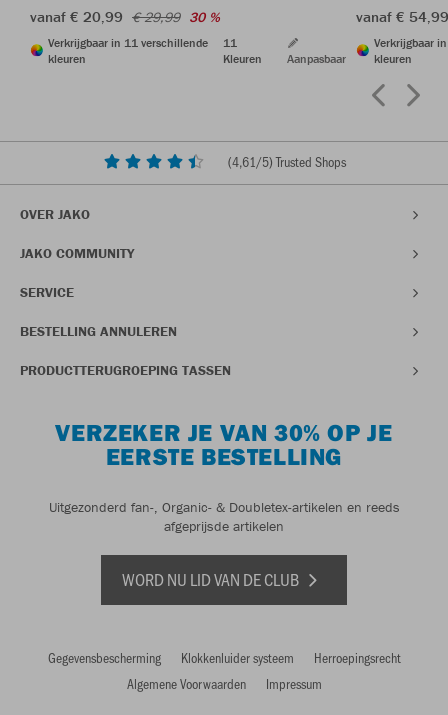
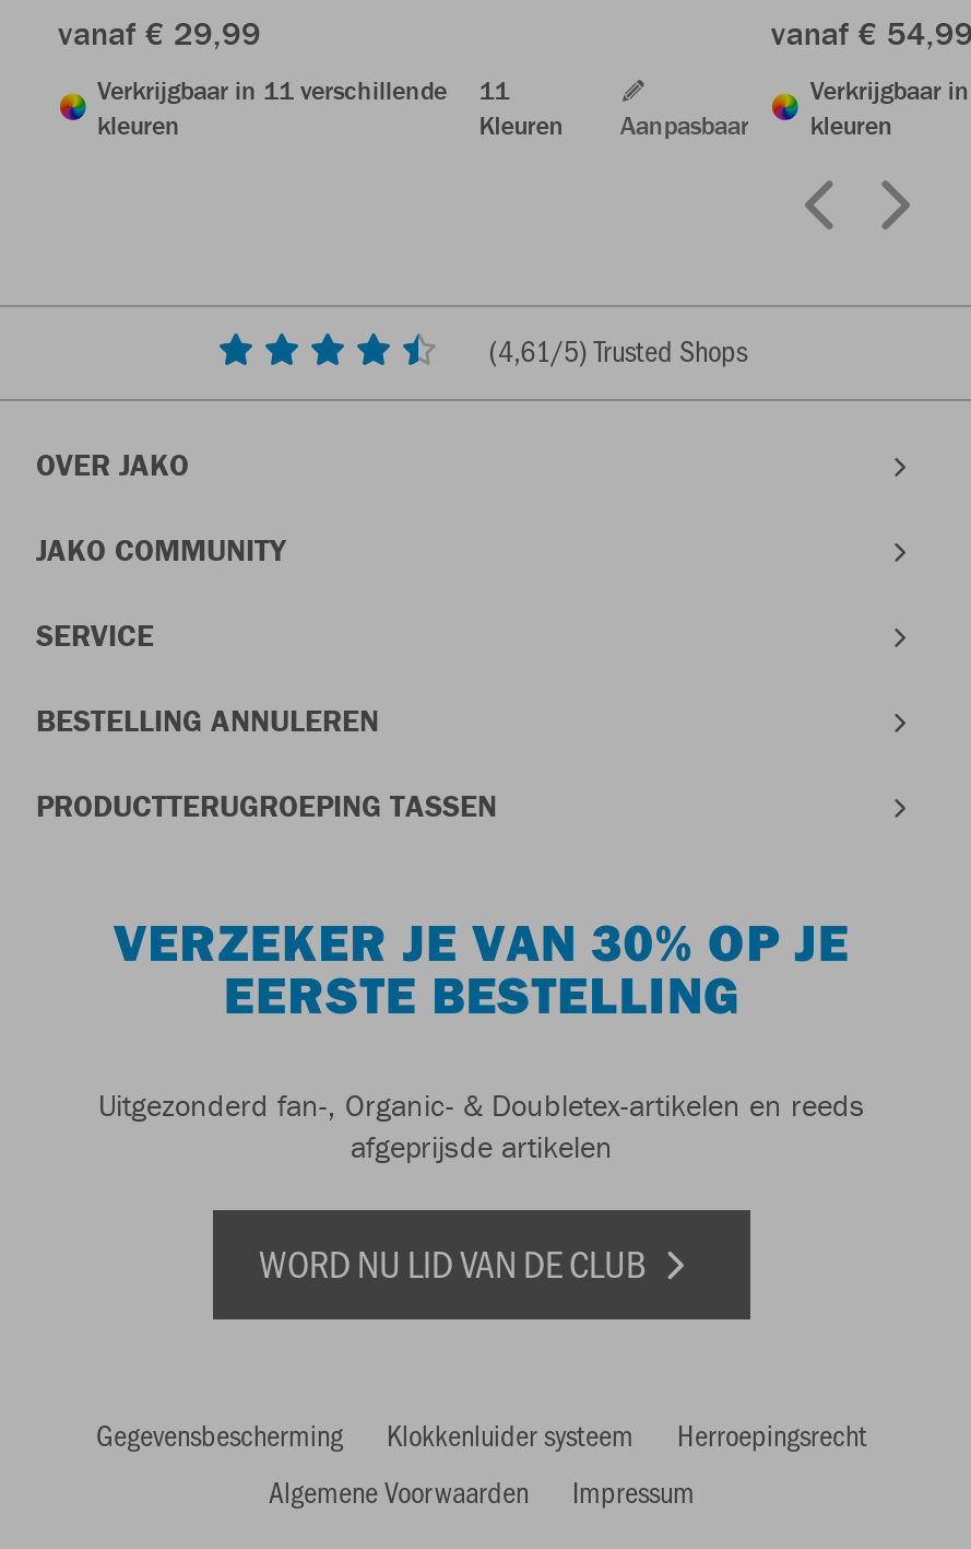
[30,7,220,26] vanaf € 20,99 € 29,99 30 % -> [58,11,261,53] vanaf € 29,99

